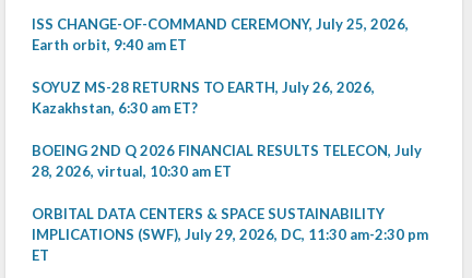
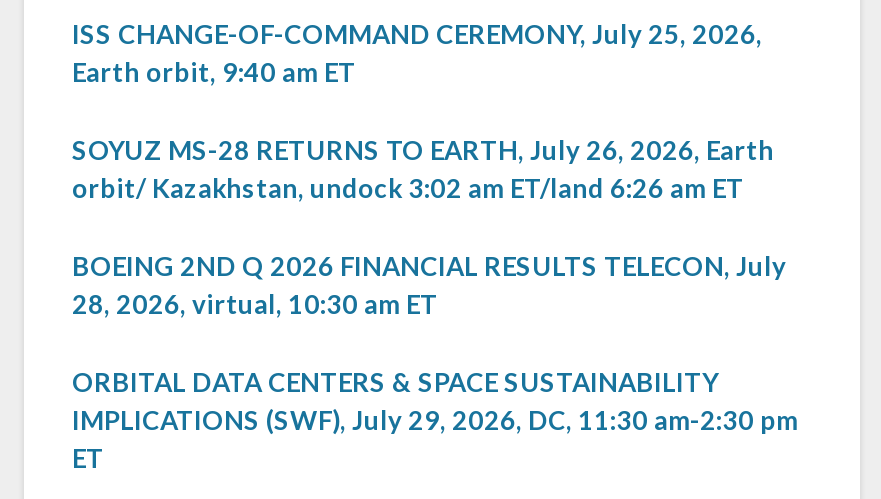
[32,78,375,116] SOYUZ MS-28 RETURNS TO EARTH, July 26, 2026, | Kazakhstan, 6:30 am ET? -> [72,133,774,203] SOYUZ MS-28 RETURNS TO EARTH, July 26, 2026, Earth | orbit/ Kazakhstan, undock 3:02 am ET/land 6:26 am ET

